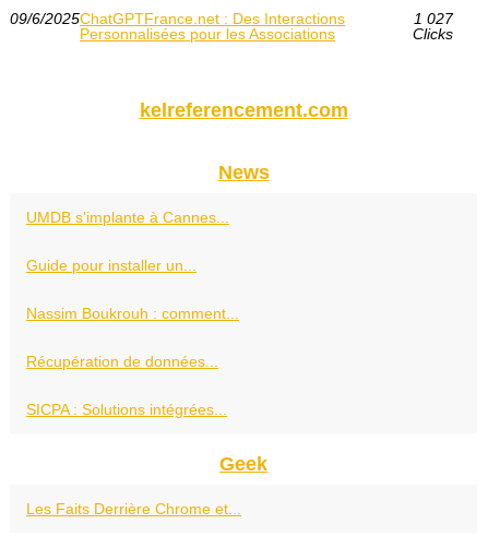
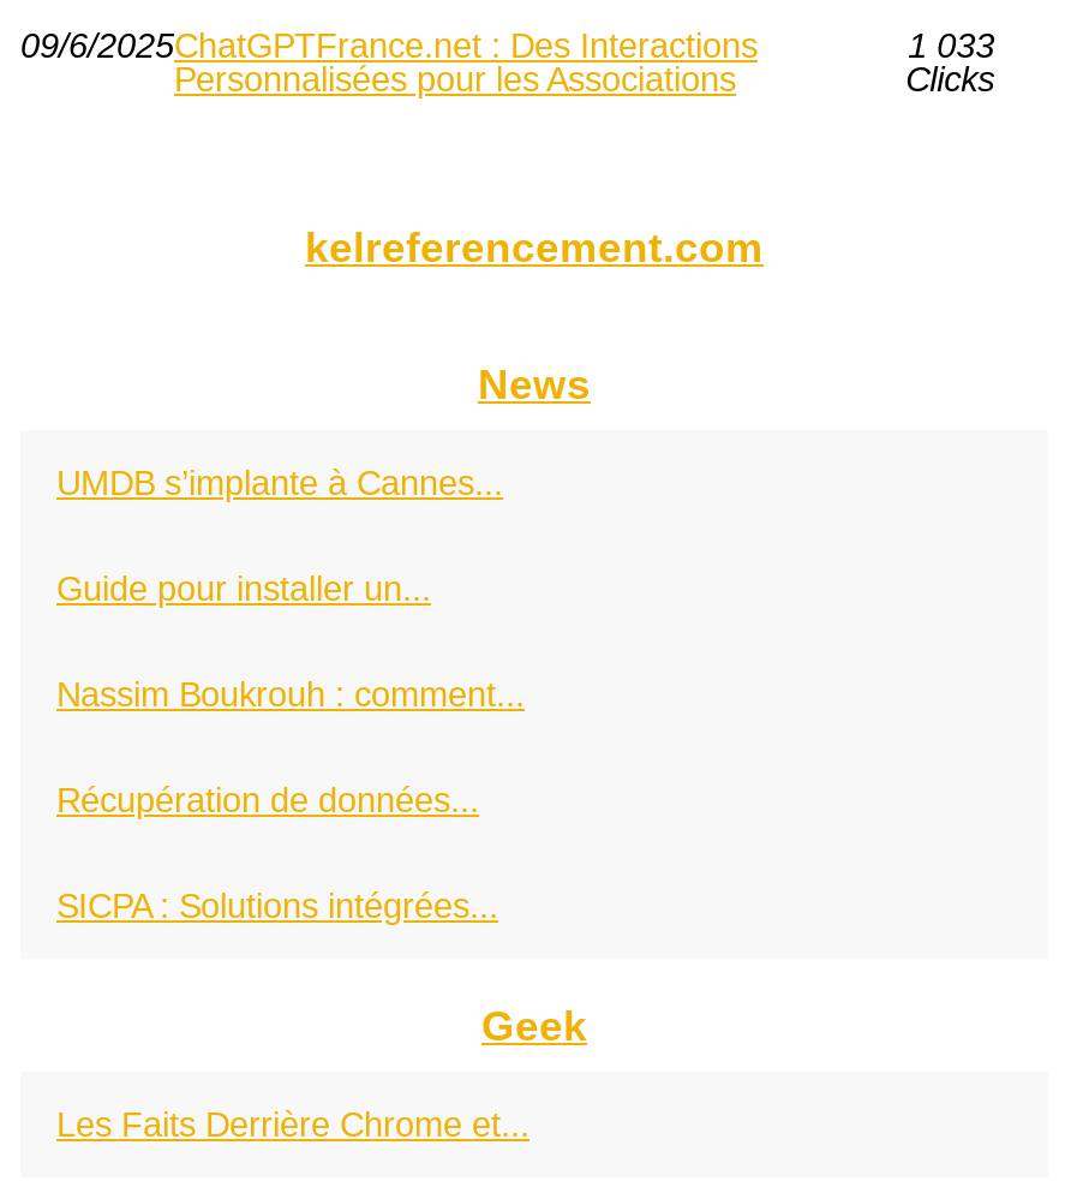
[413,10,453,27] 1 027 -> [908,26,994,65] 1 033

